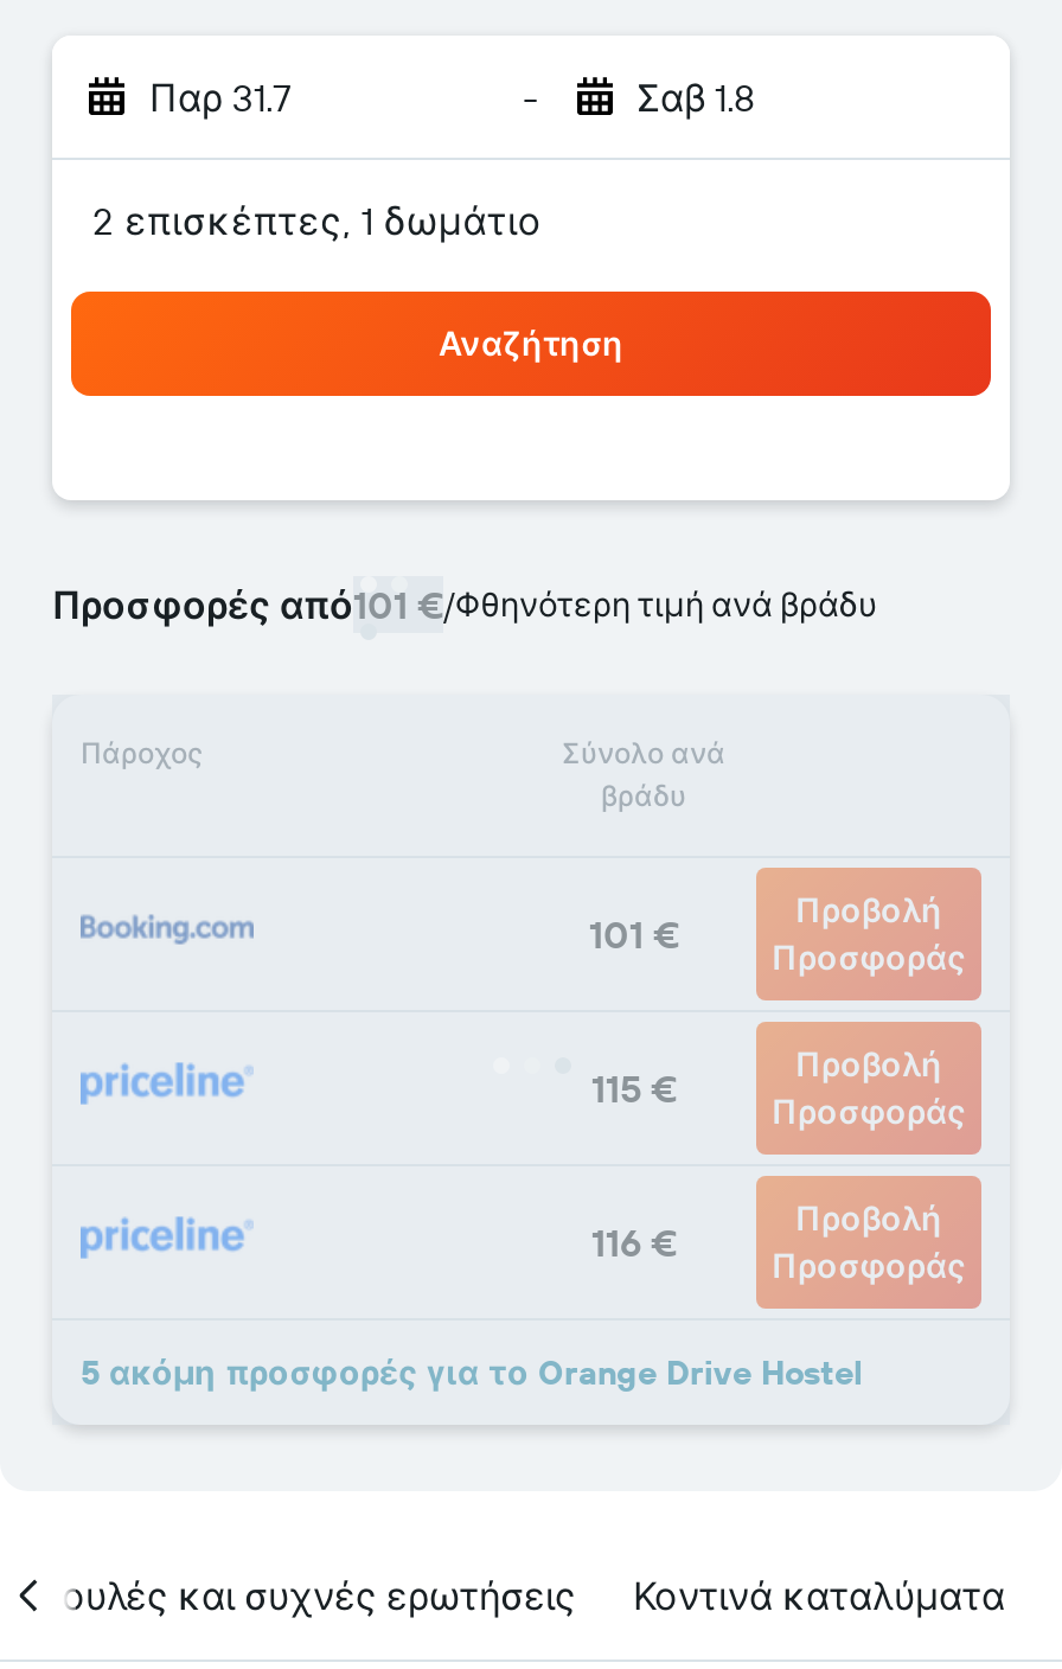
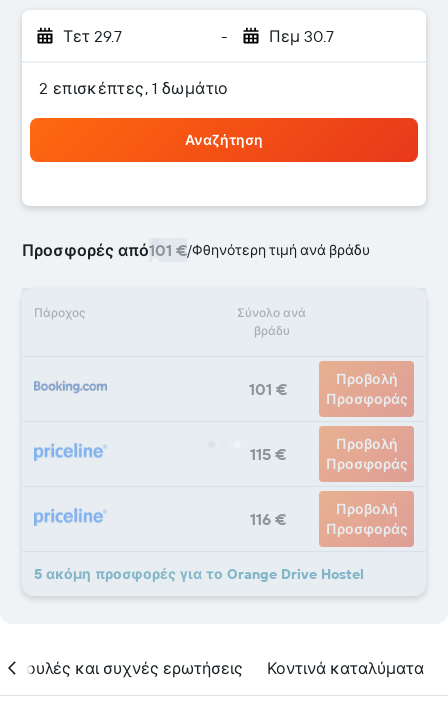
[149,73,292,121] Παρ 31.7 -> [63,26,122,46] Τετ 29.7
[636,73,755,121] Σαβ 1.8 -> [268,26,333,46] Πεμ 30.7

